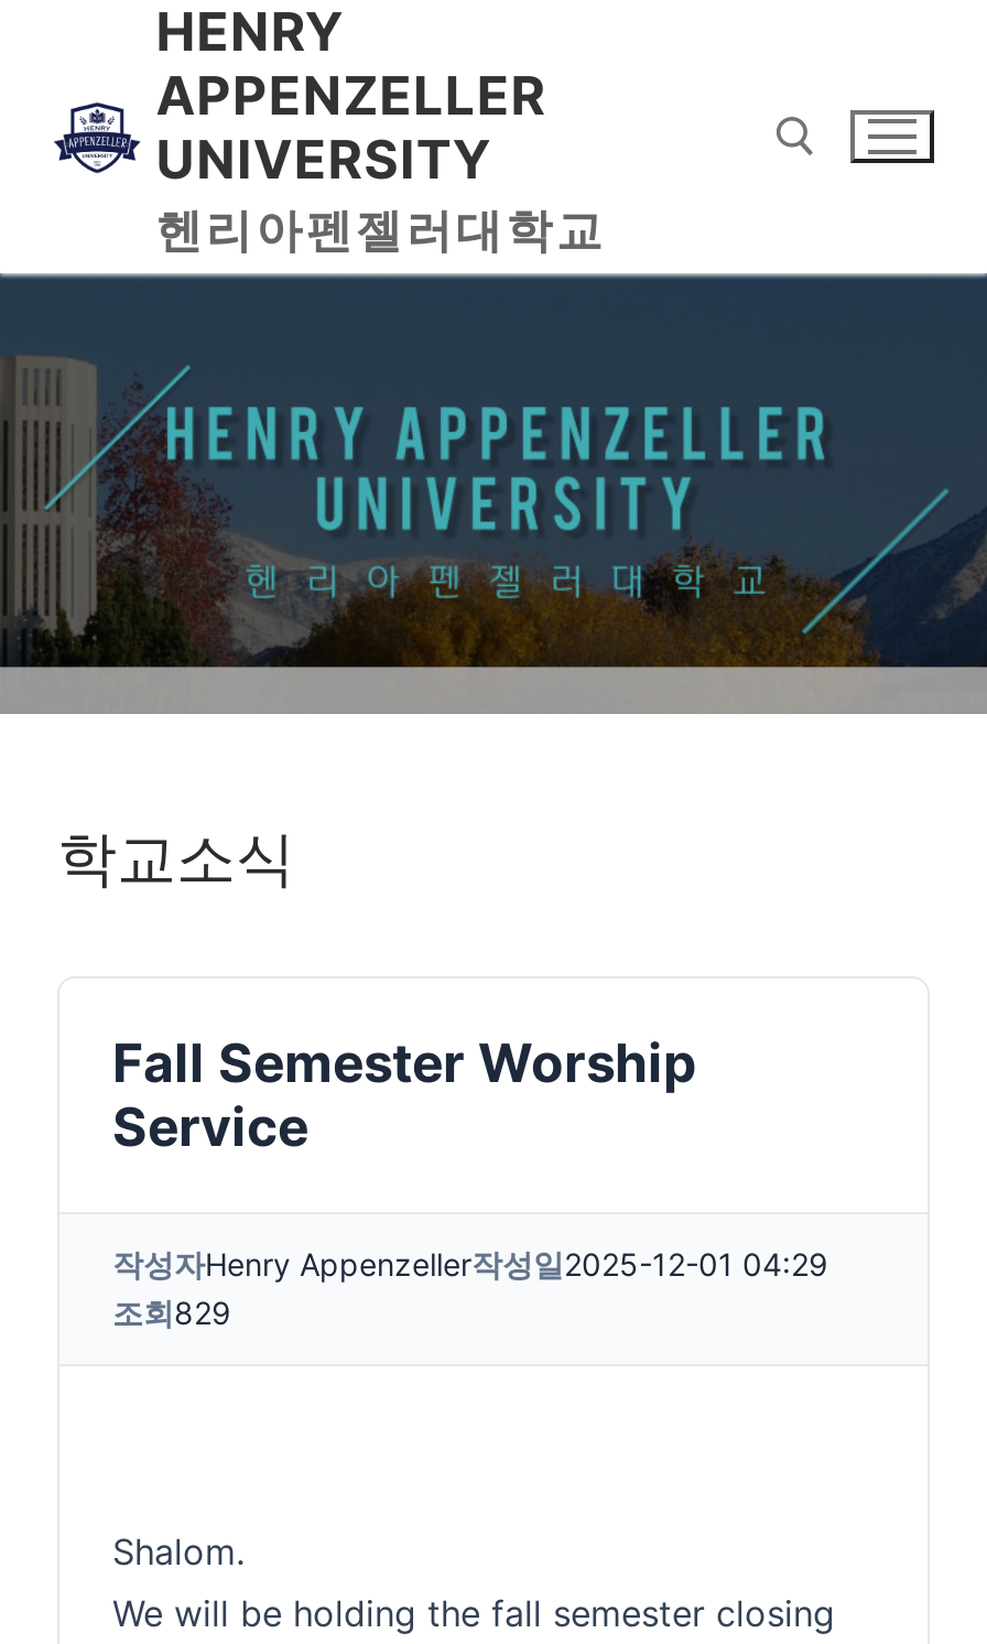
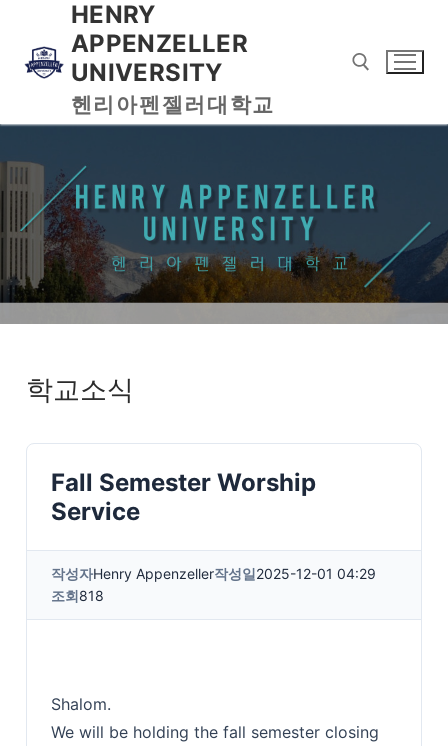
[112,1293,231,1331] 조회829 -> [51,587,104,604] 조회818

